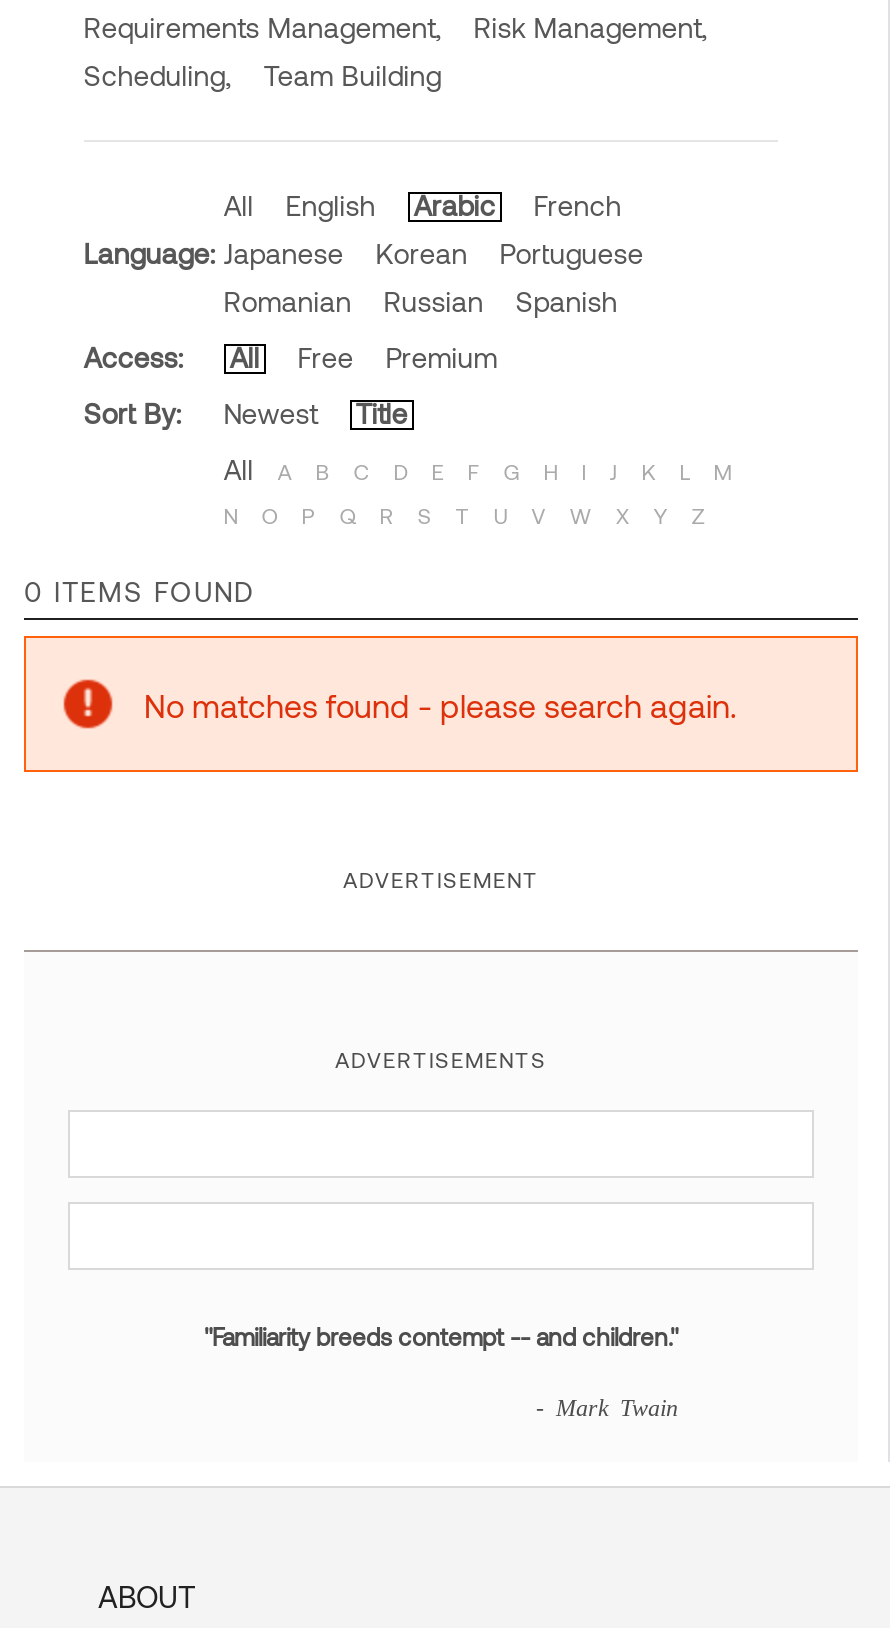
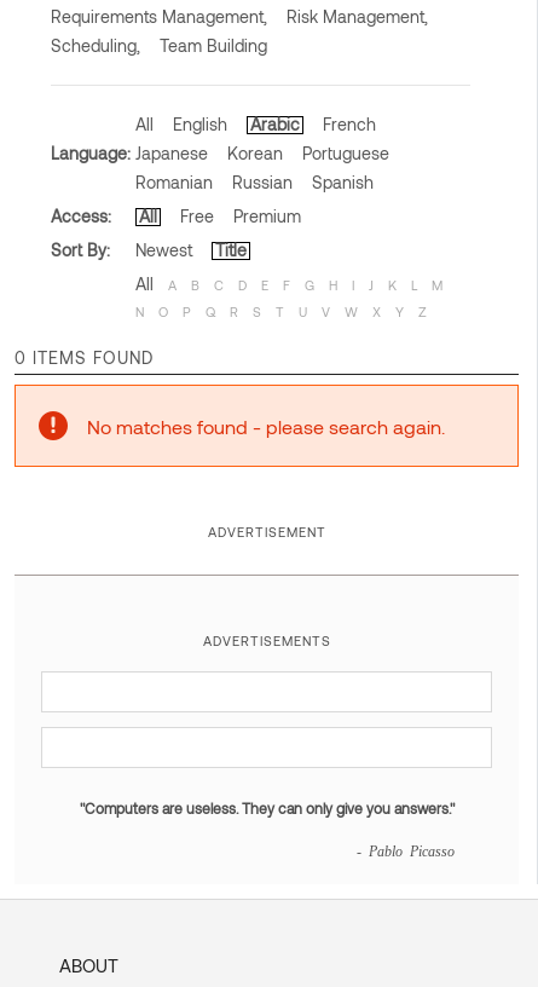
[204,1323,678,1351] "Familiarity breeds contempt -- and children." -> [79,800,454,817] "Computers are useless. They can only give you answers."
[536,1395,678,1419] - Mark Twain -> [356,844,454,858] - Pablo Picasso

